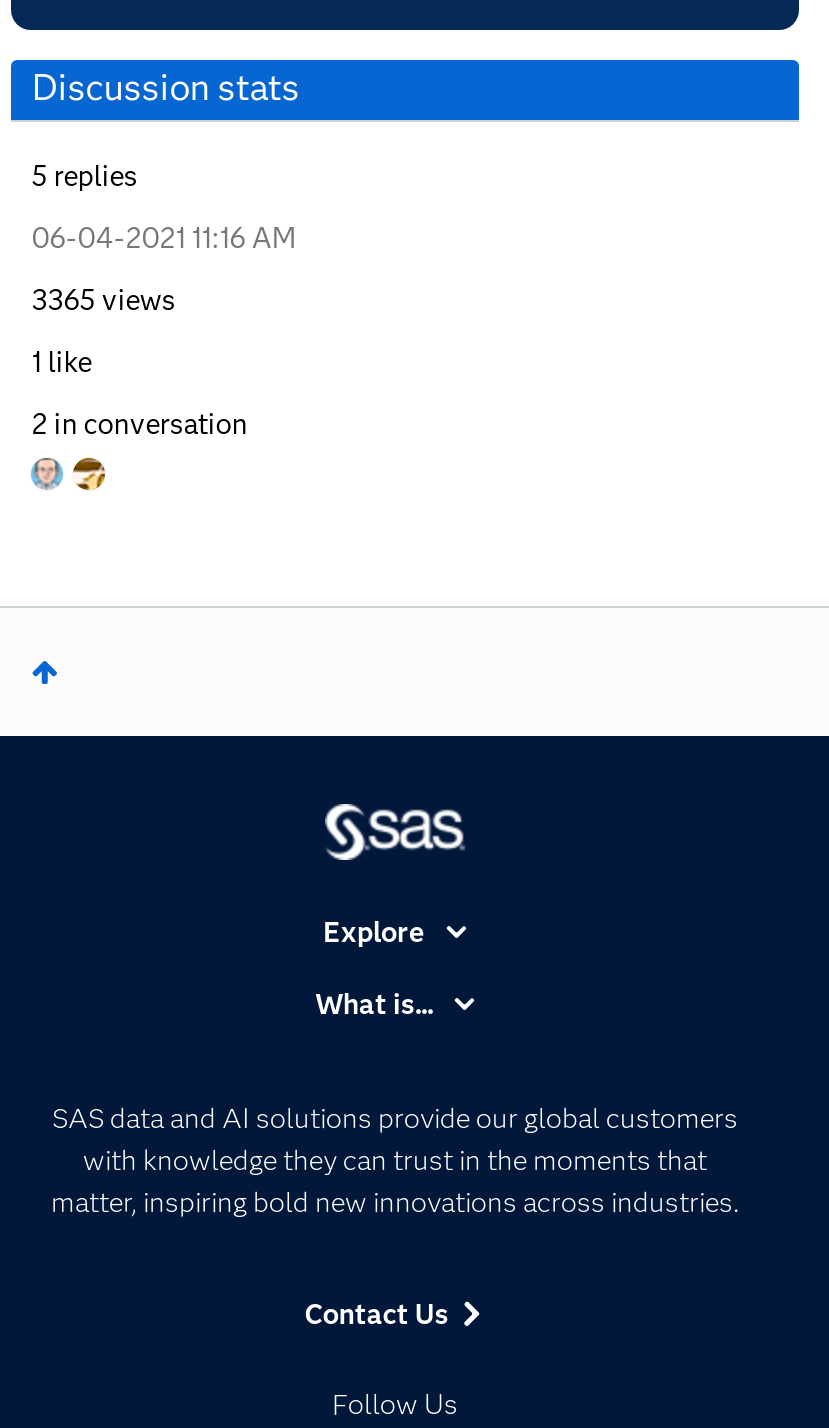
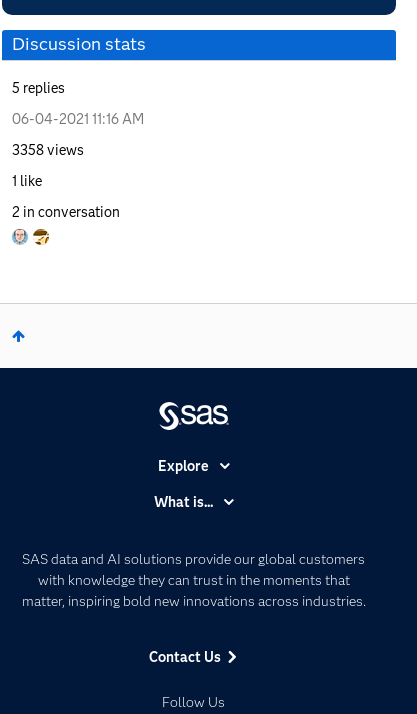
[32,281,176,317] 3365 views -> [12,141,84,159] 3358 views

